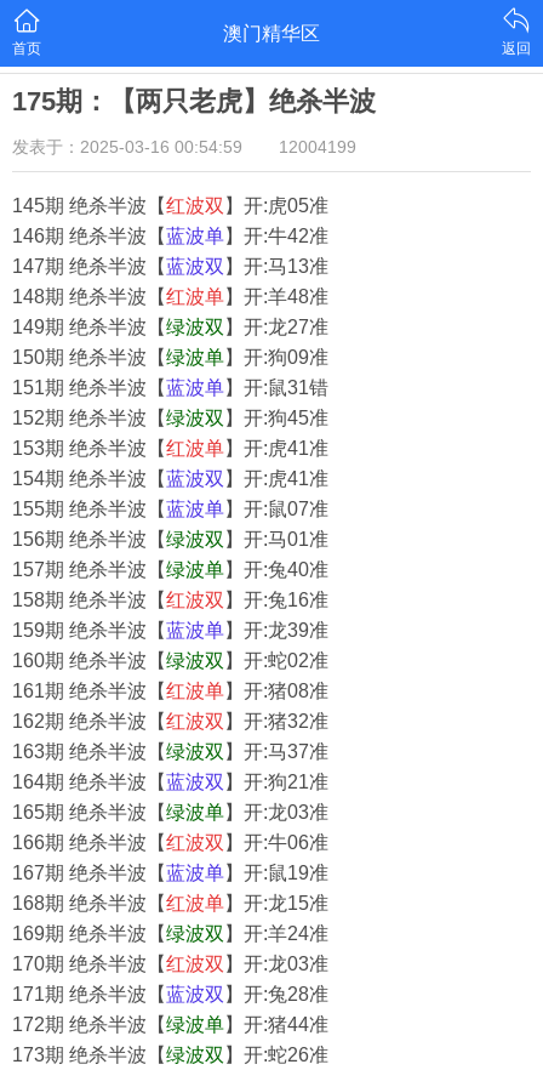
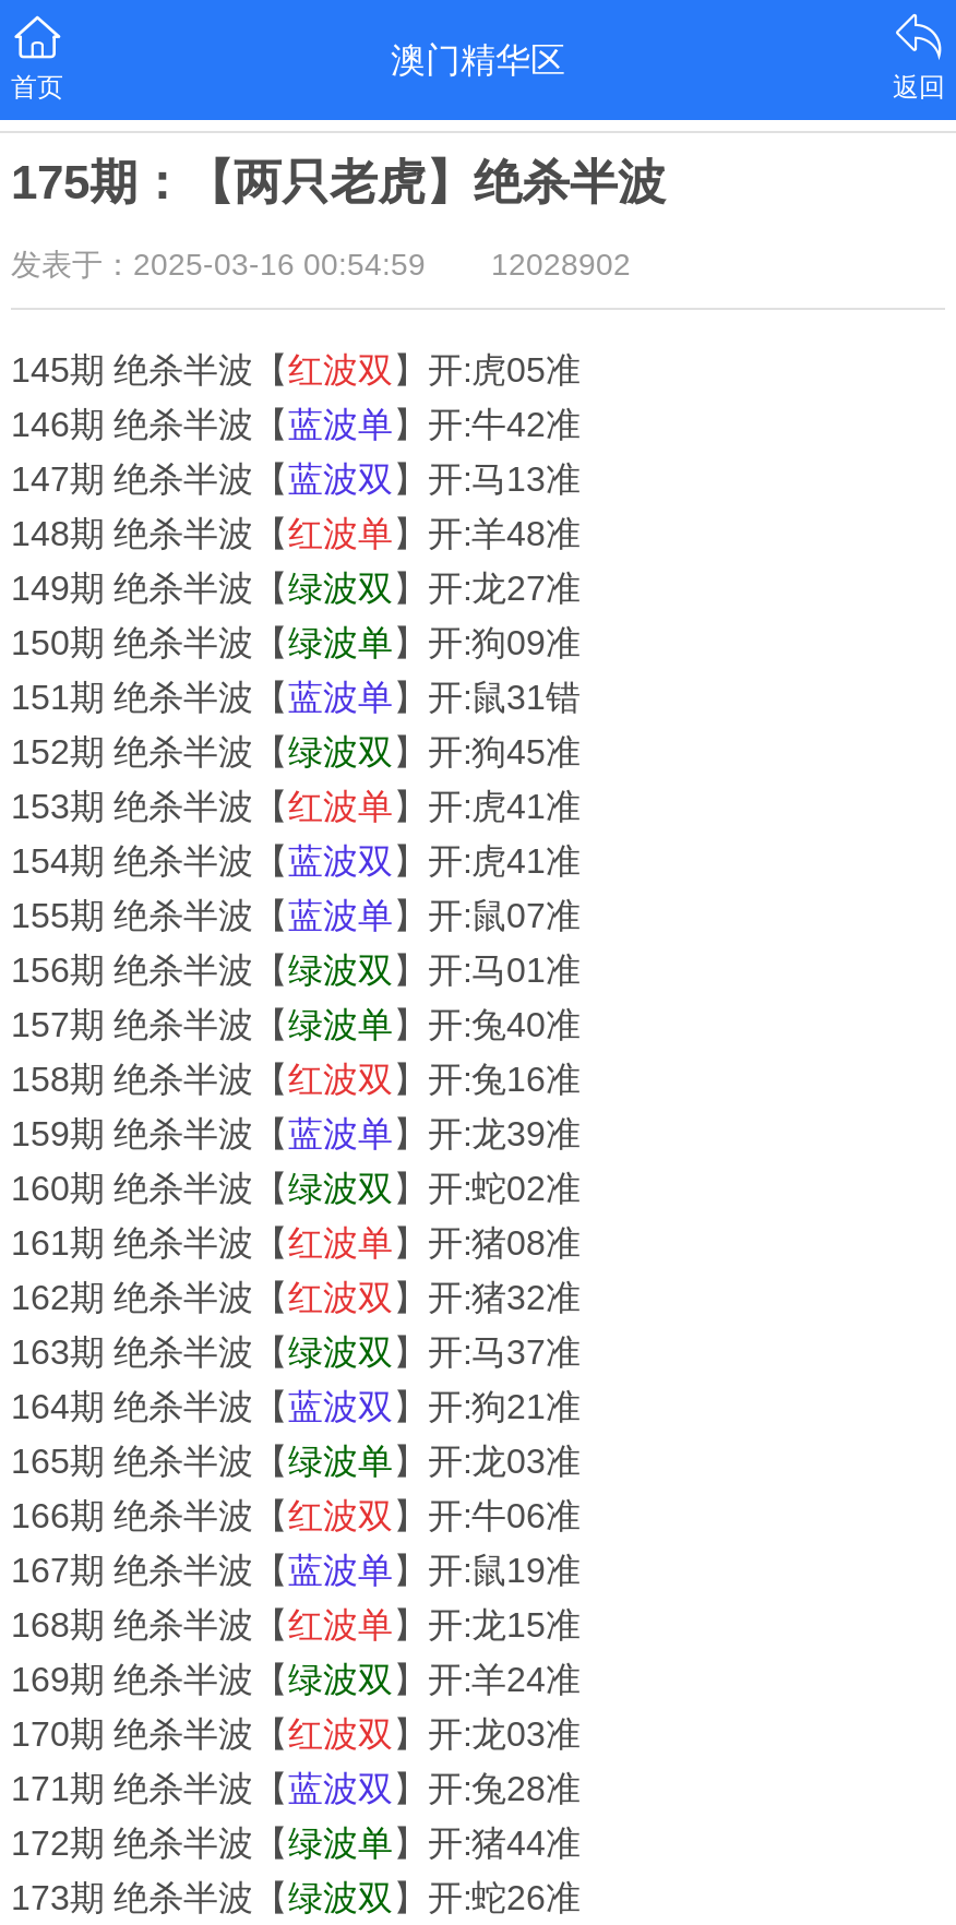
[12,137,356,156] 发表于：2025-03-16 00:54:59 12004199 -> [11,247,631,282] 发表于：2025-03-16 00:54:59 12028902

